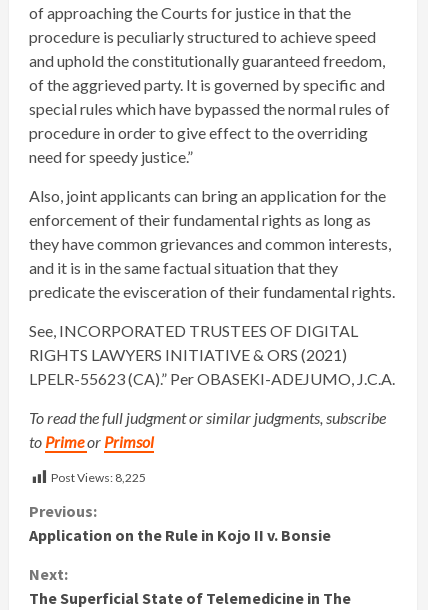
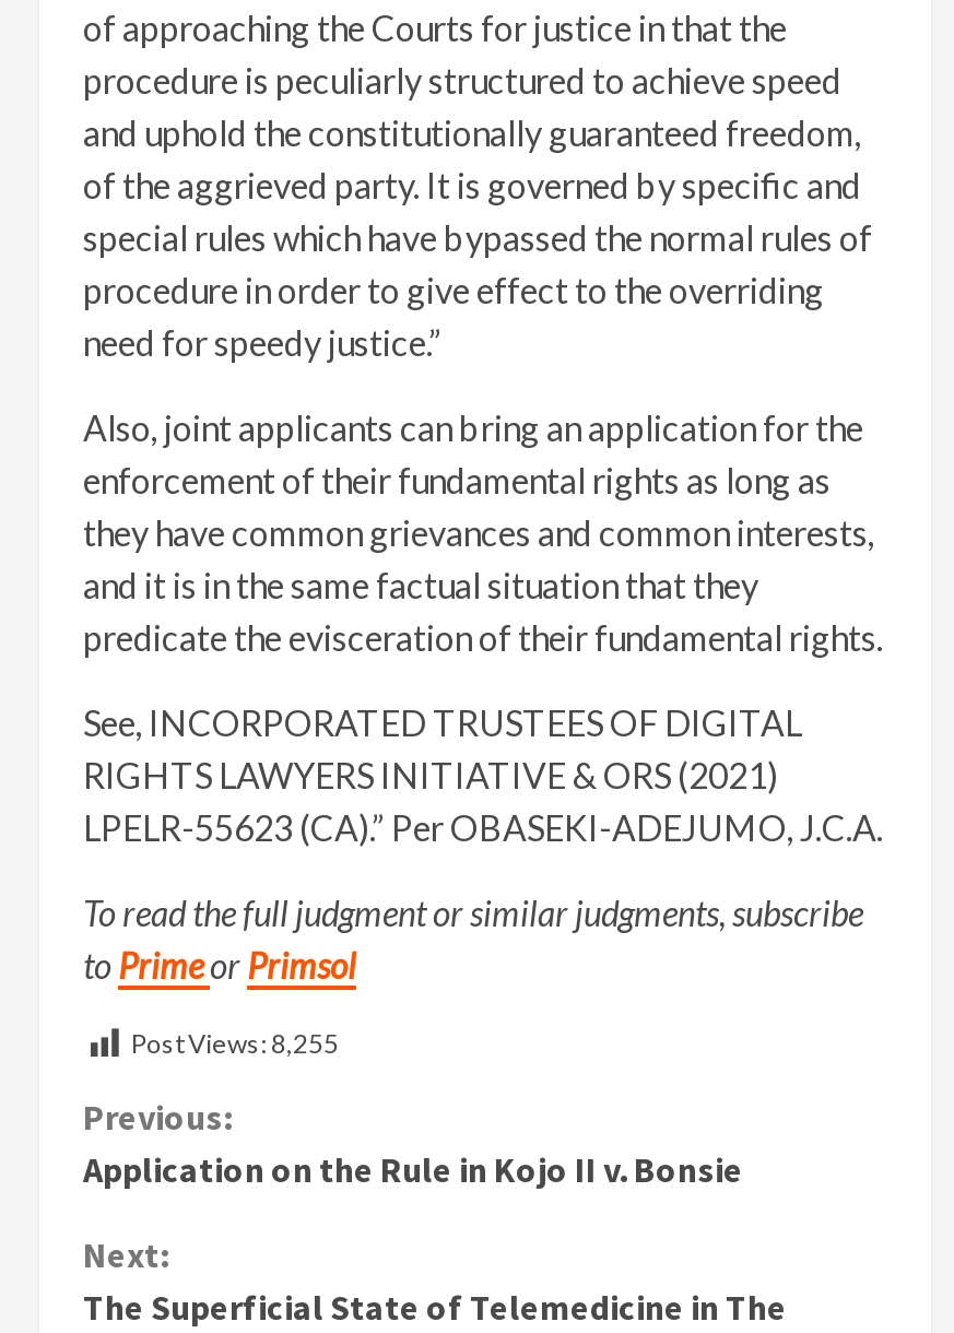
[51,470,146,485] Post Views: 8,225 -> [131,1027,339,1060] Post Views: 8,255

